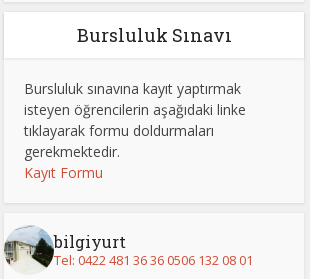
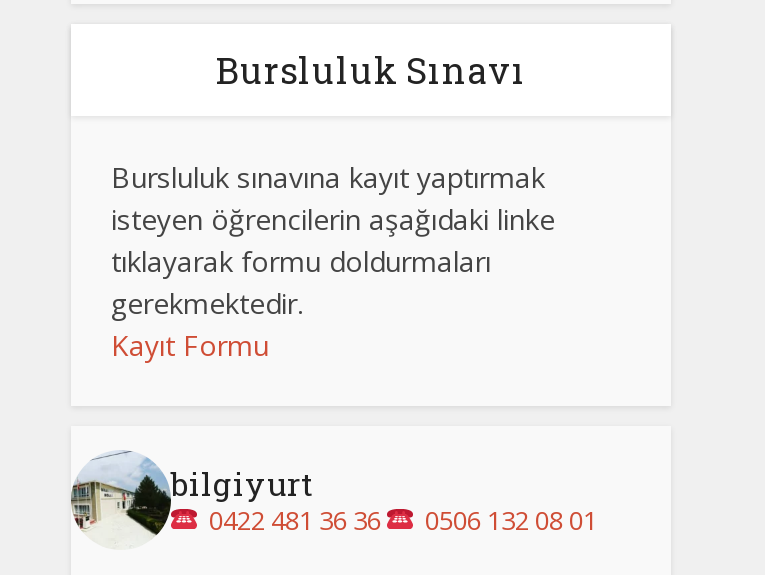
[54,251,253,269] Tel: 0422 481 36 36 0506 132 08 01 -> [203,502,597,538] 0422 481 36 36 | 0506 132 08 01

